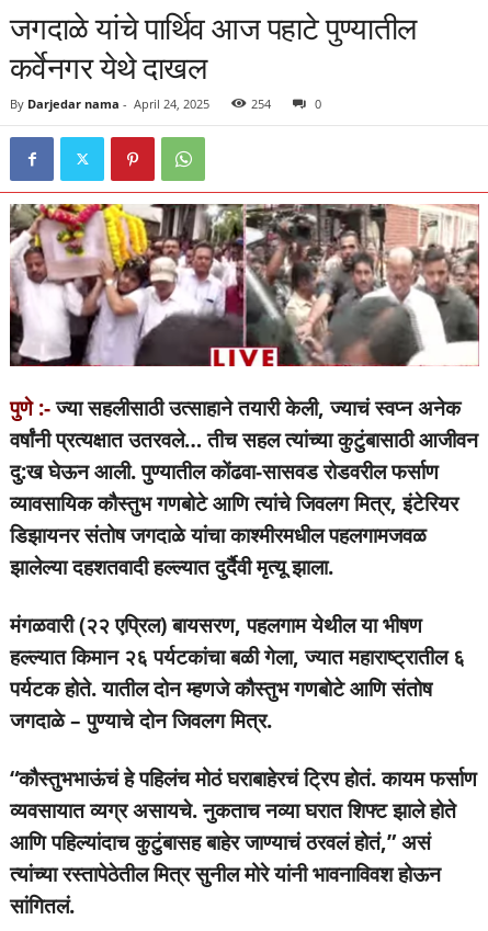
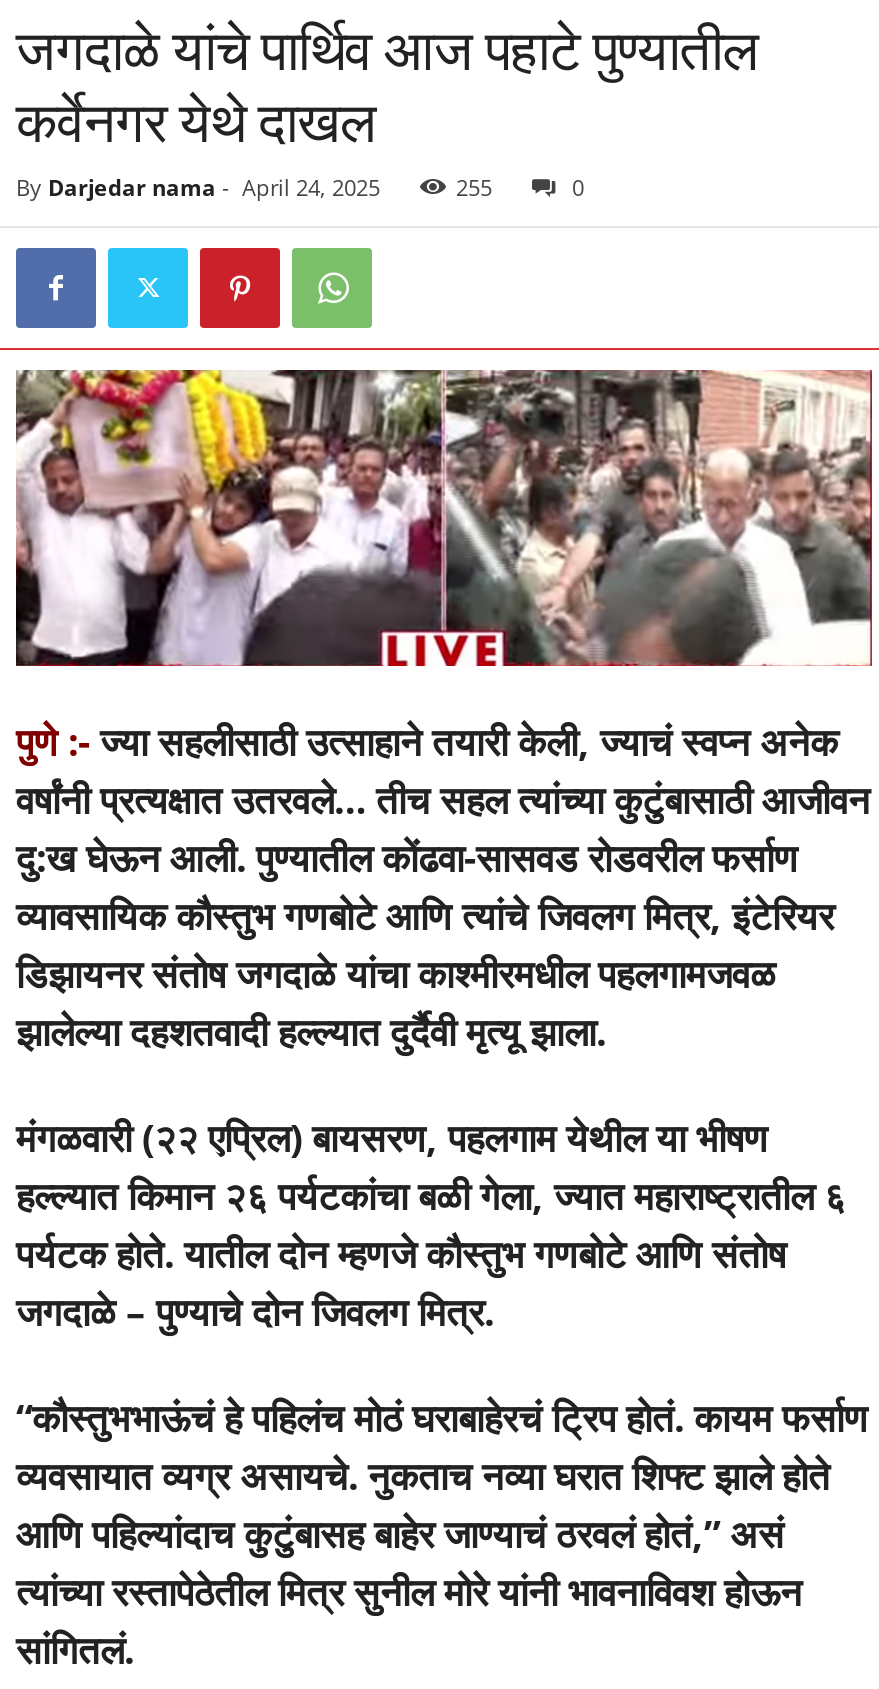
[251,95,271,112] 254 -> [456,172,492,202] 255

